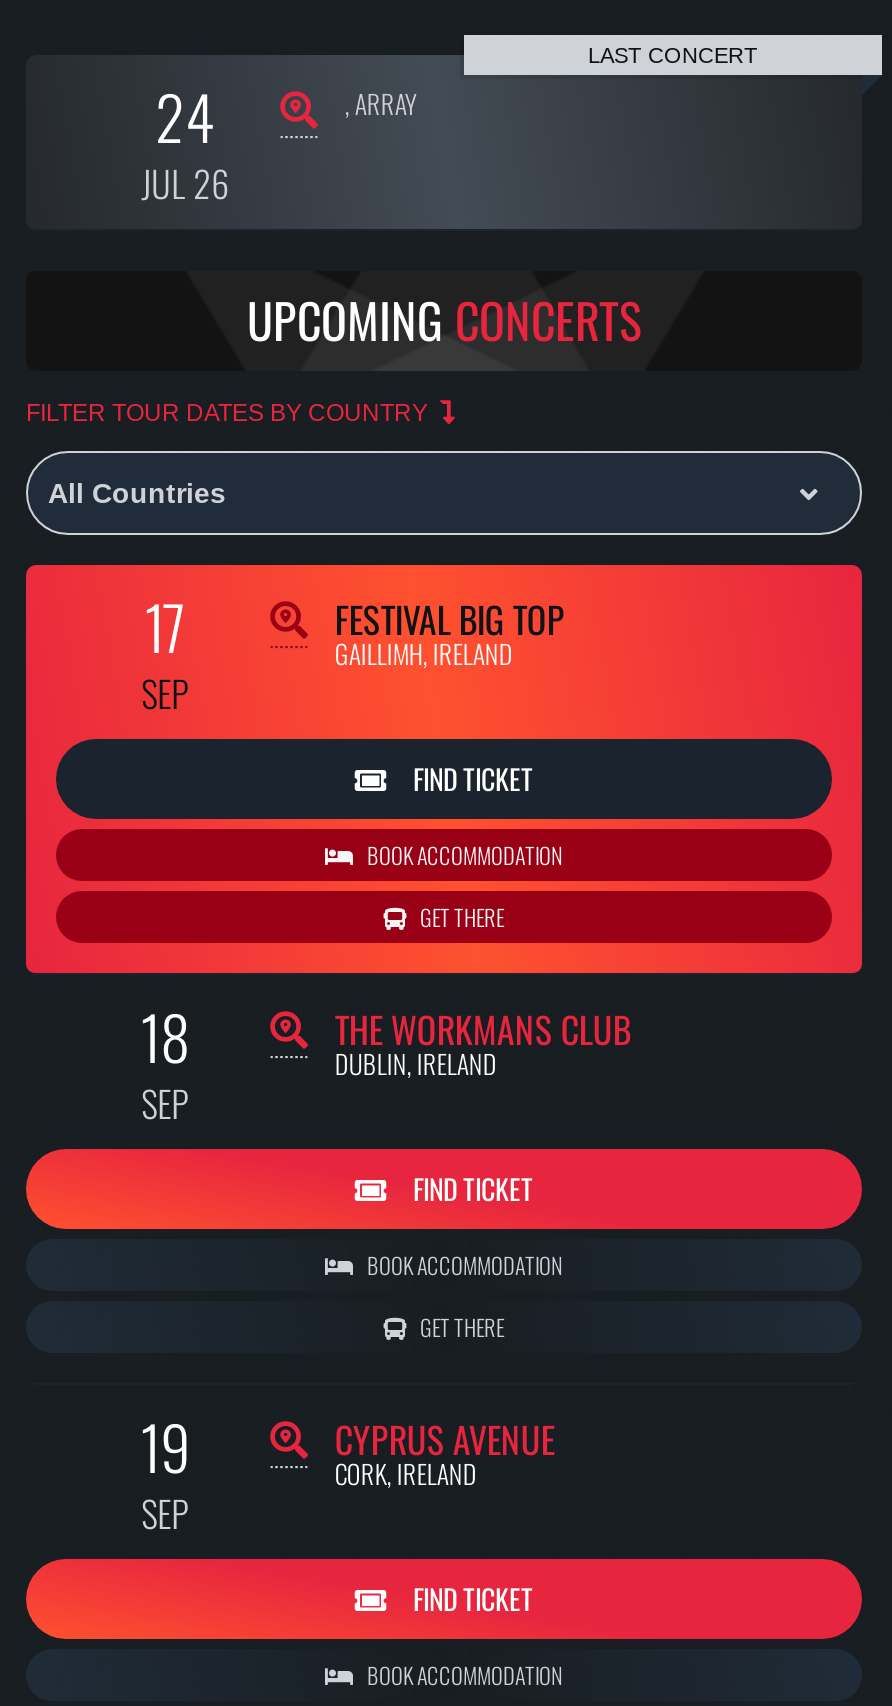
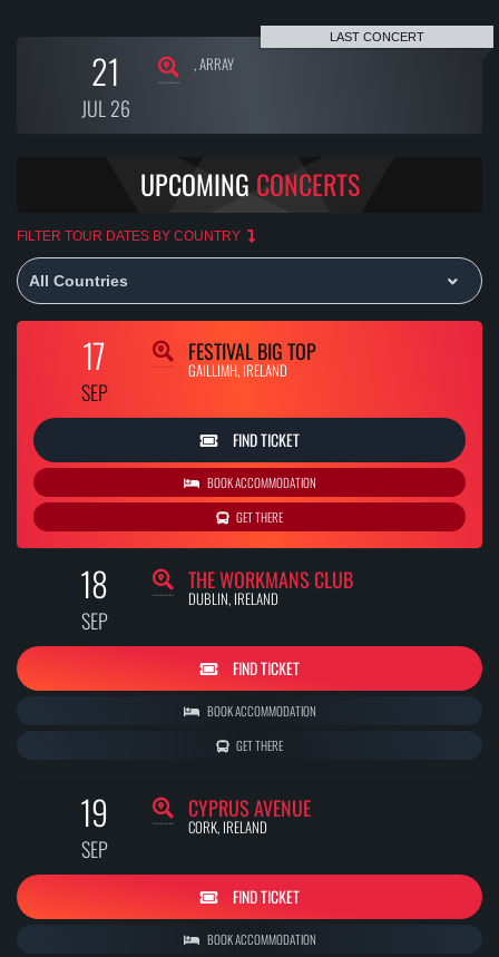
[155,70,215,160] 24 -> [92,45,119,95] 21

